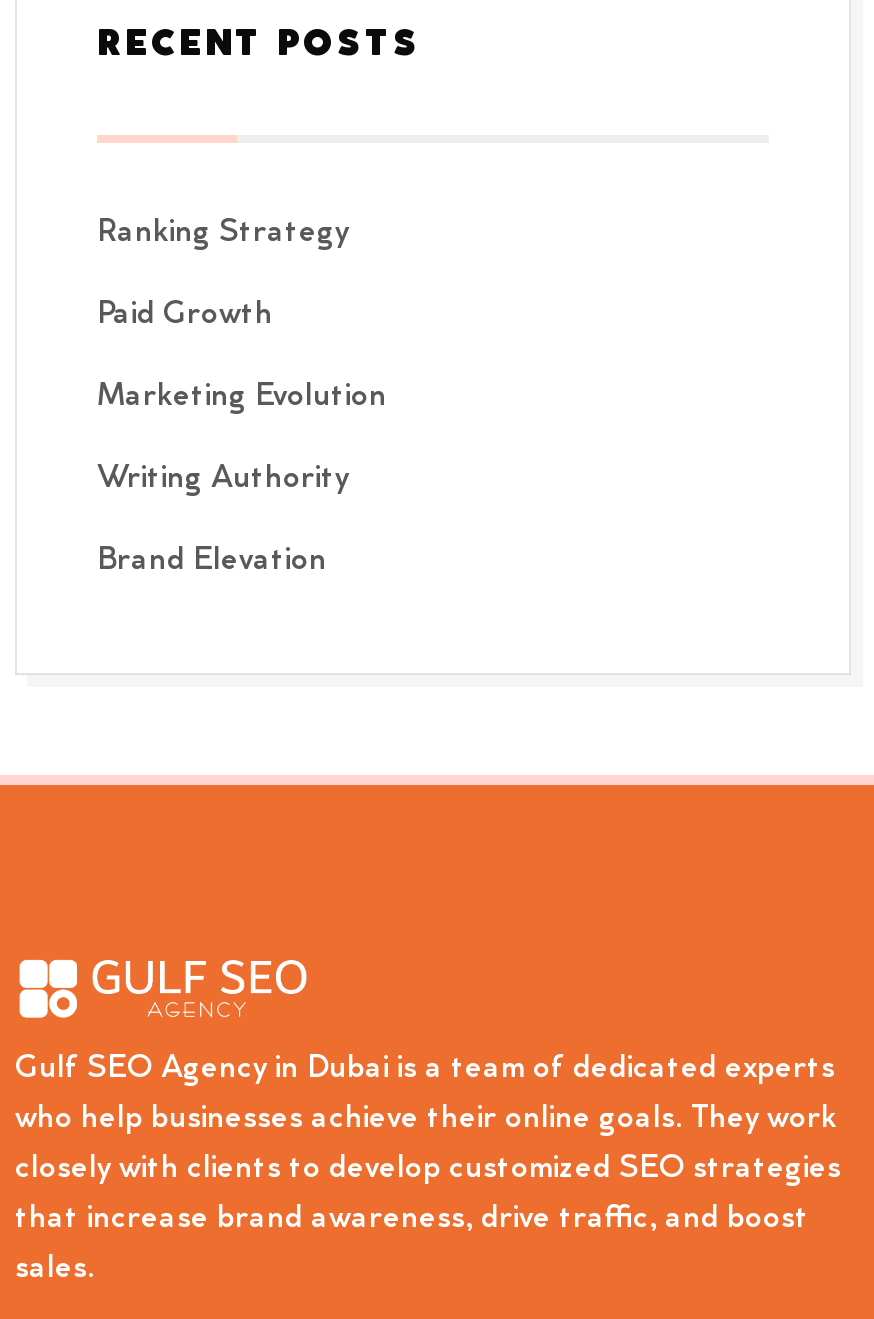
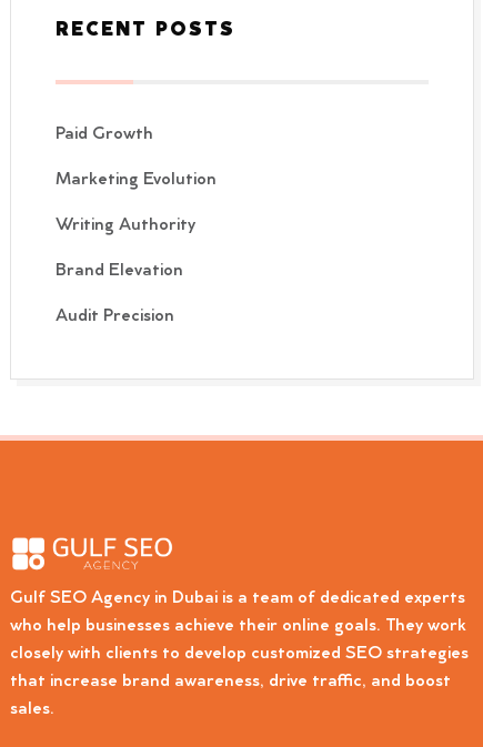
[97,217,349,249] Ranking Strategy -> none
moved [97,299,387,577] -> [56,125,217,279]: Paid Growth | Marketing Evolution | Writing Authority | Brand Elevation
none -> [56,307,174,325] Audit Precision

